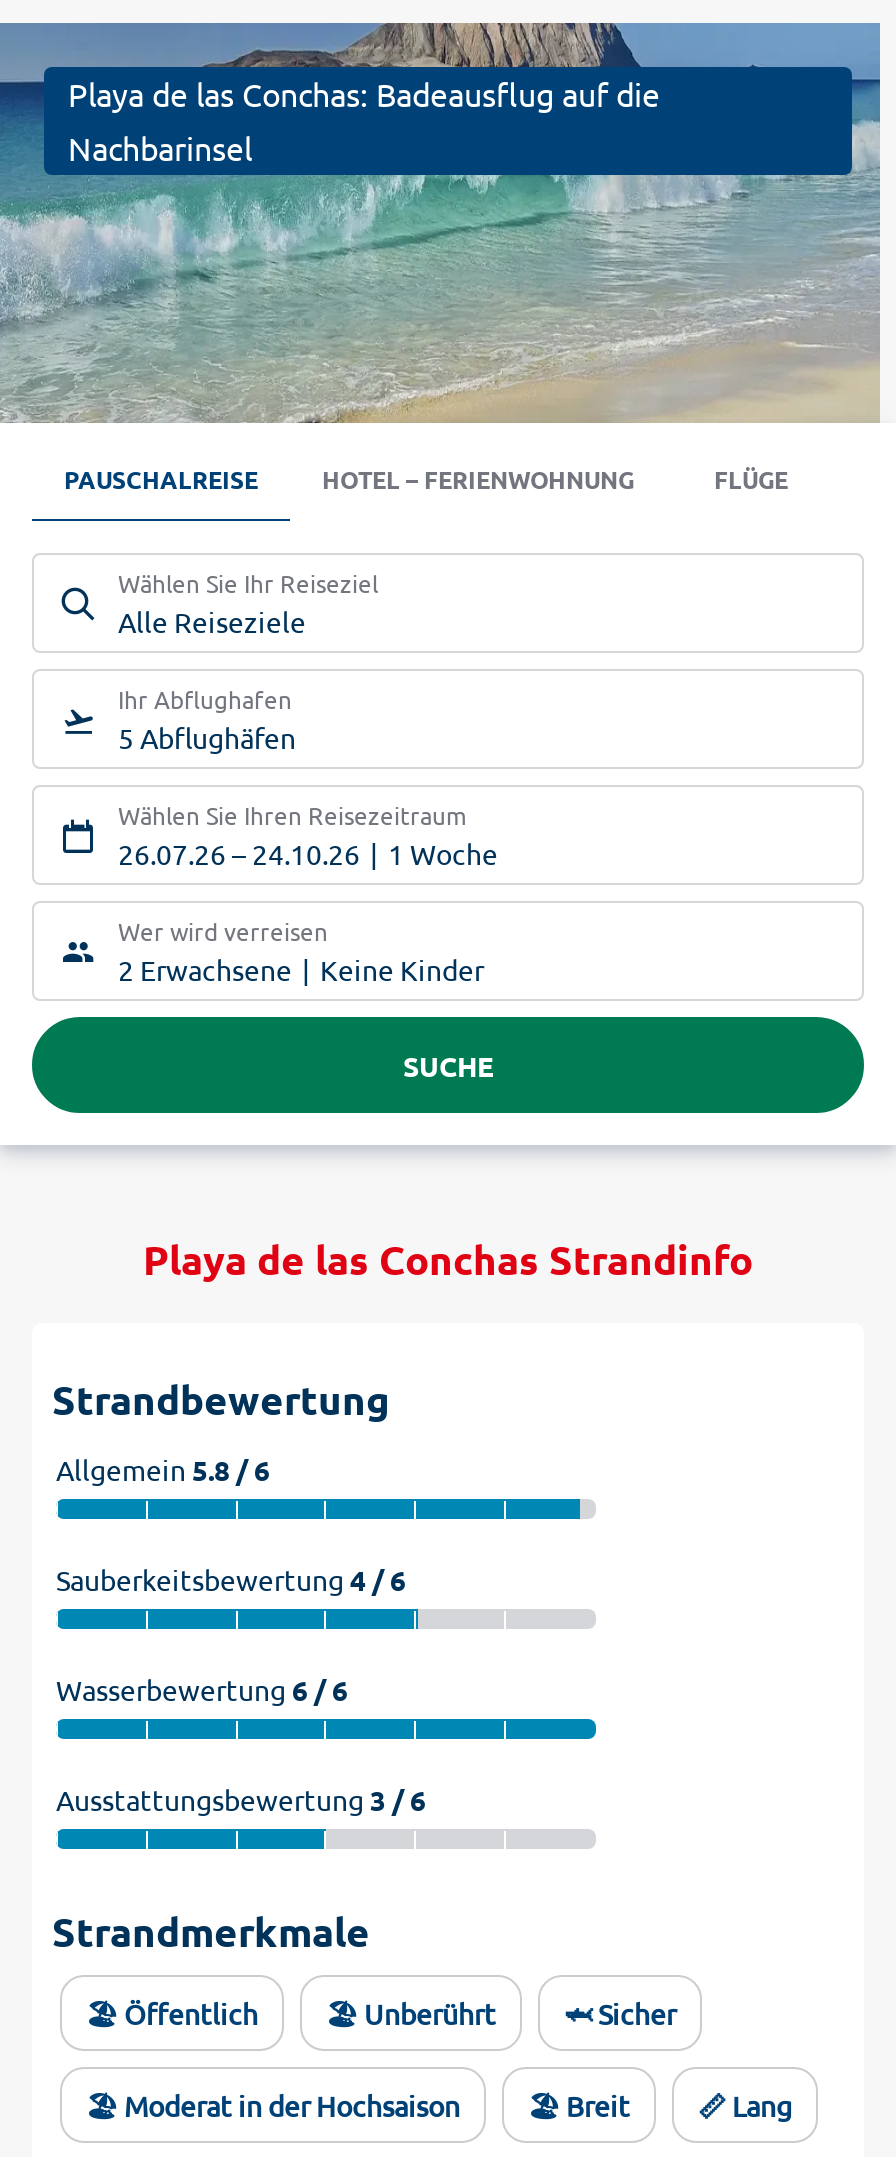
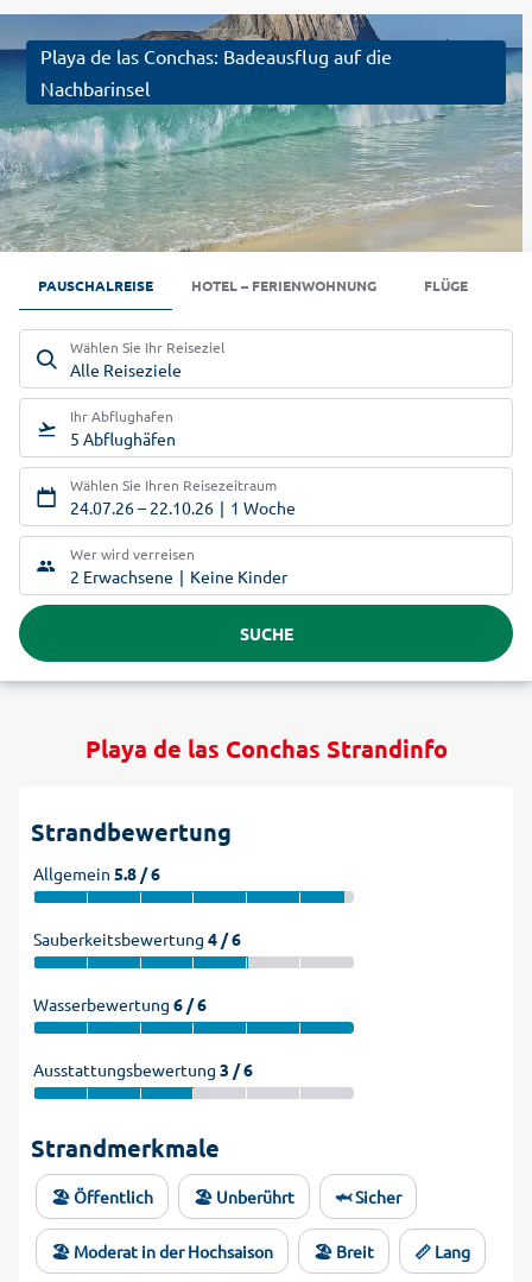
[118,834,498,870] 26.07.26 – 24.10.26 1 Woche -> [70,496,296,517] 24.07.26 – 22.10.26 1 Woche

